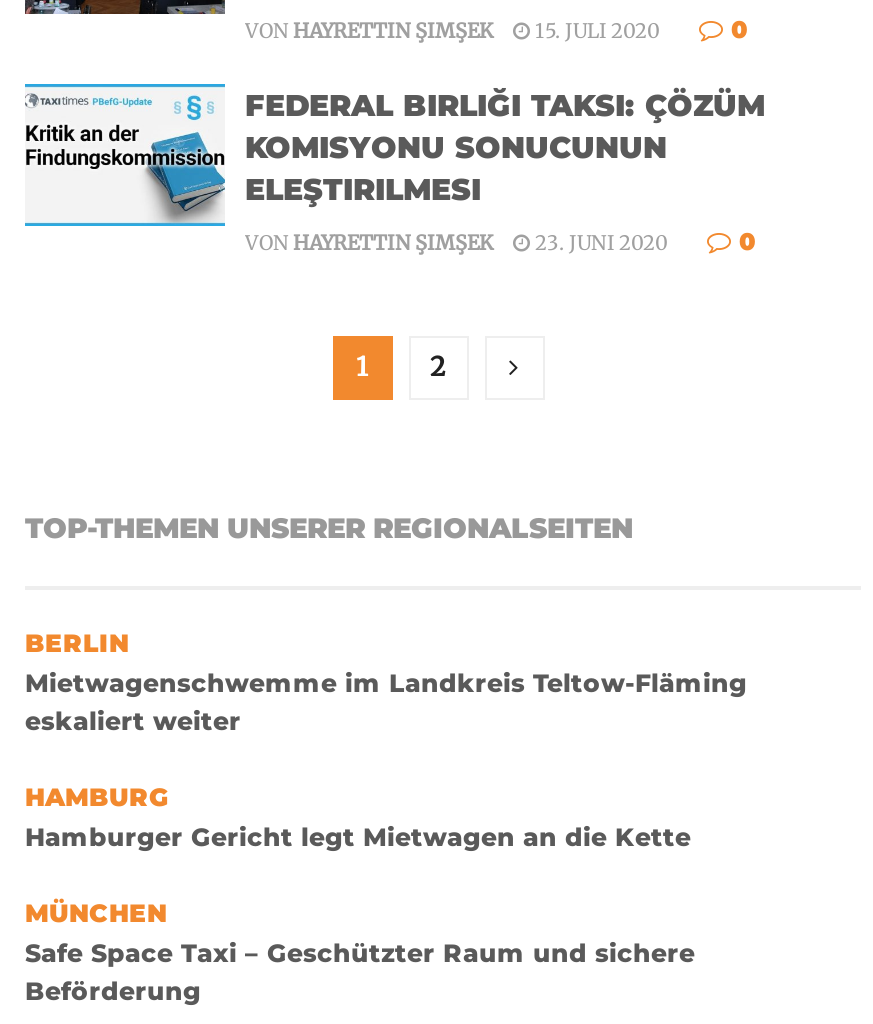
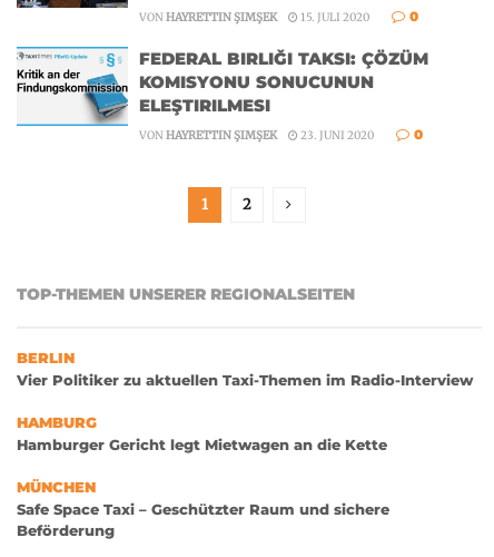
[25,667,747,735] Mietwagenschwemme im Landkreis Teltow-Fläming | eskaliert weiter -> [17,372,473,388] Vier Politiker zu aktuellen Taxi-Themen im Radio-Interview

